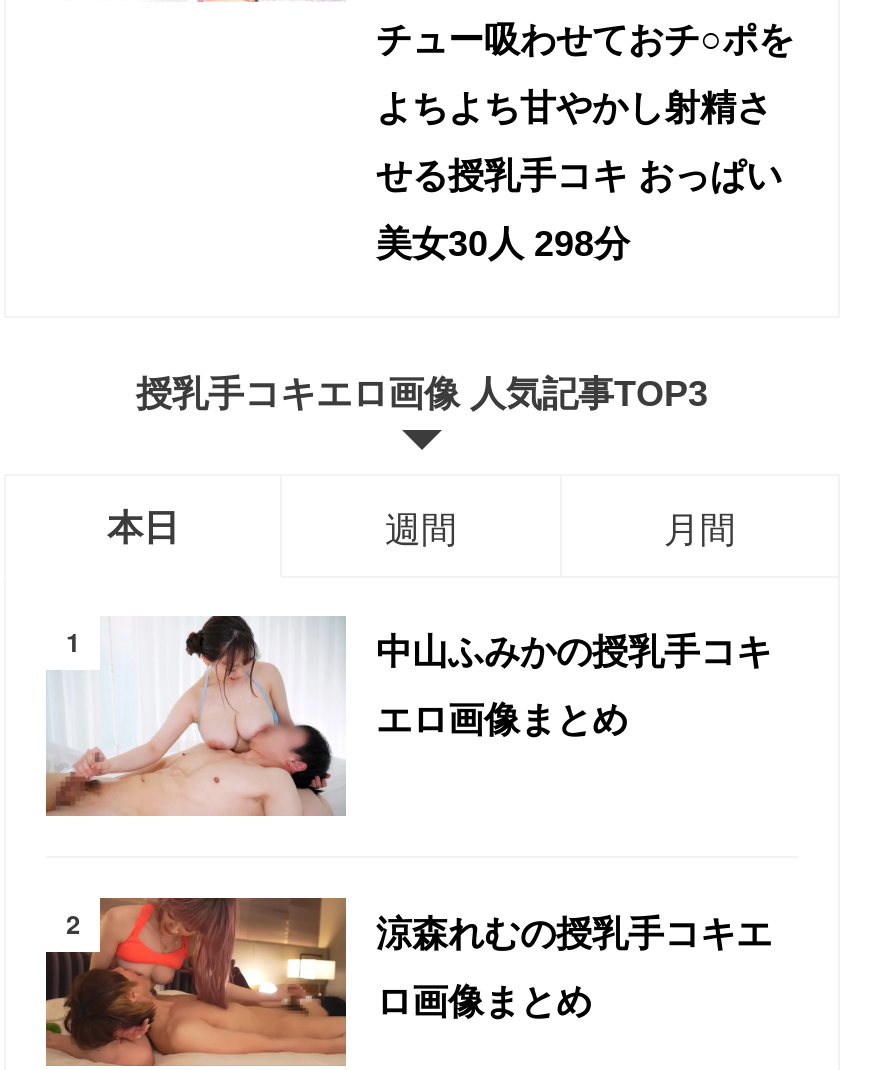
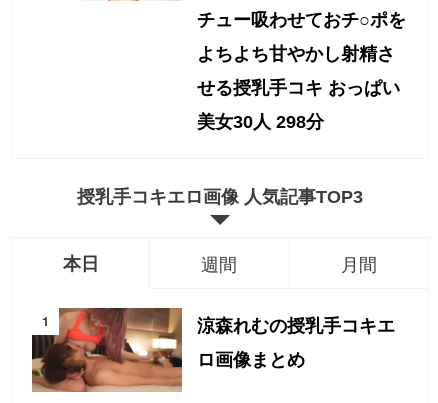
[44,616,772,818] [image] | 中山ふみかの授乳手コキ | エロ画像まとめ -> none

